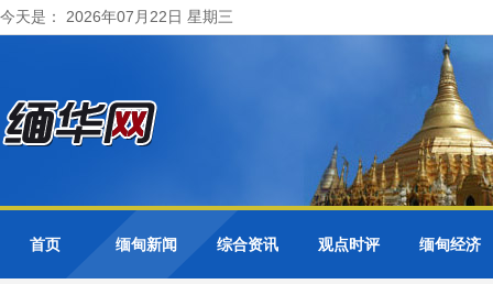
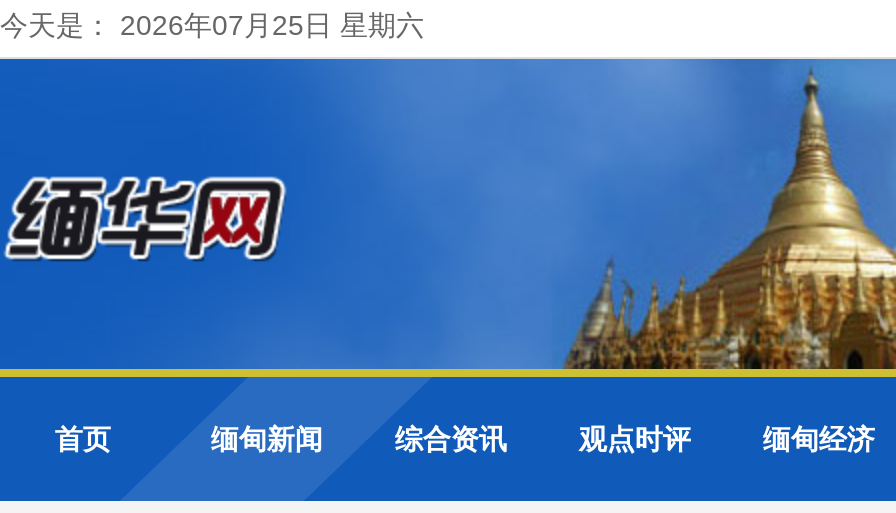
[0,8,233,25] 今天是： 2026年07月22日 星期三 -> [0,9,424,41] 今天是： 2026年07月25日 星期六

